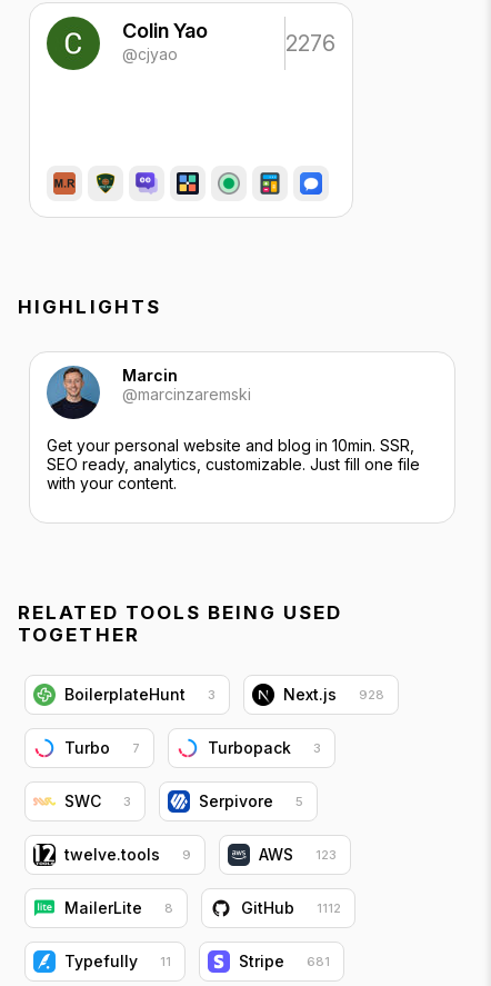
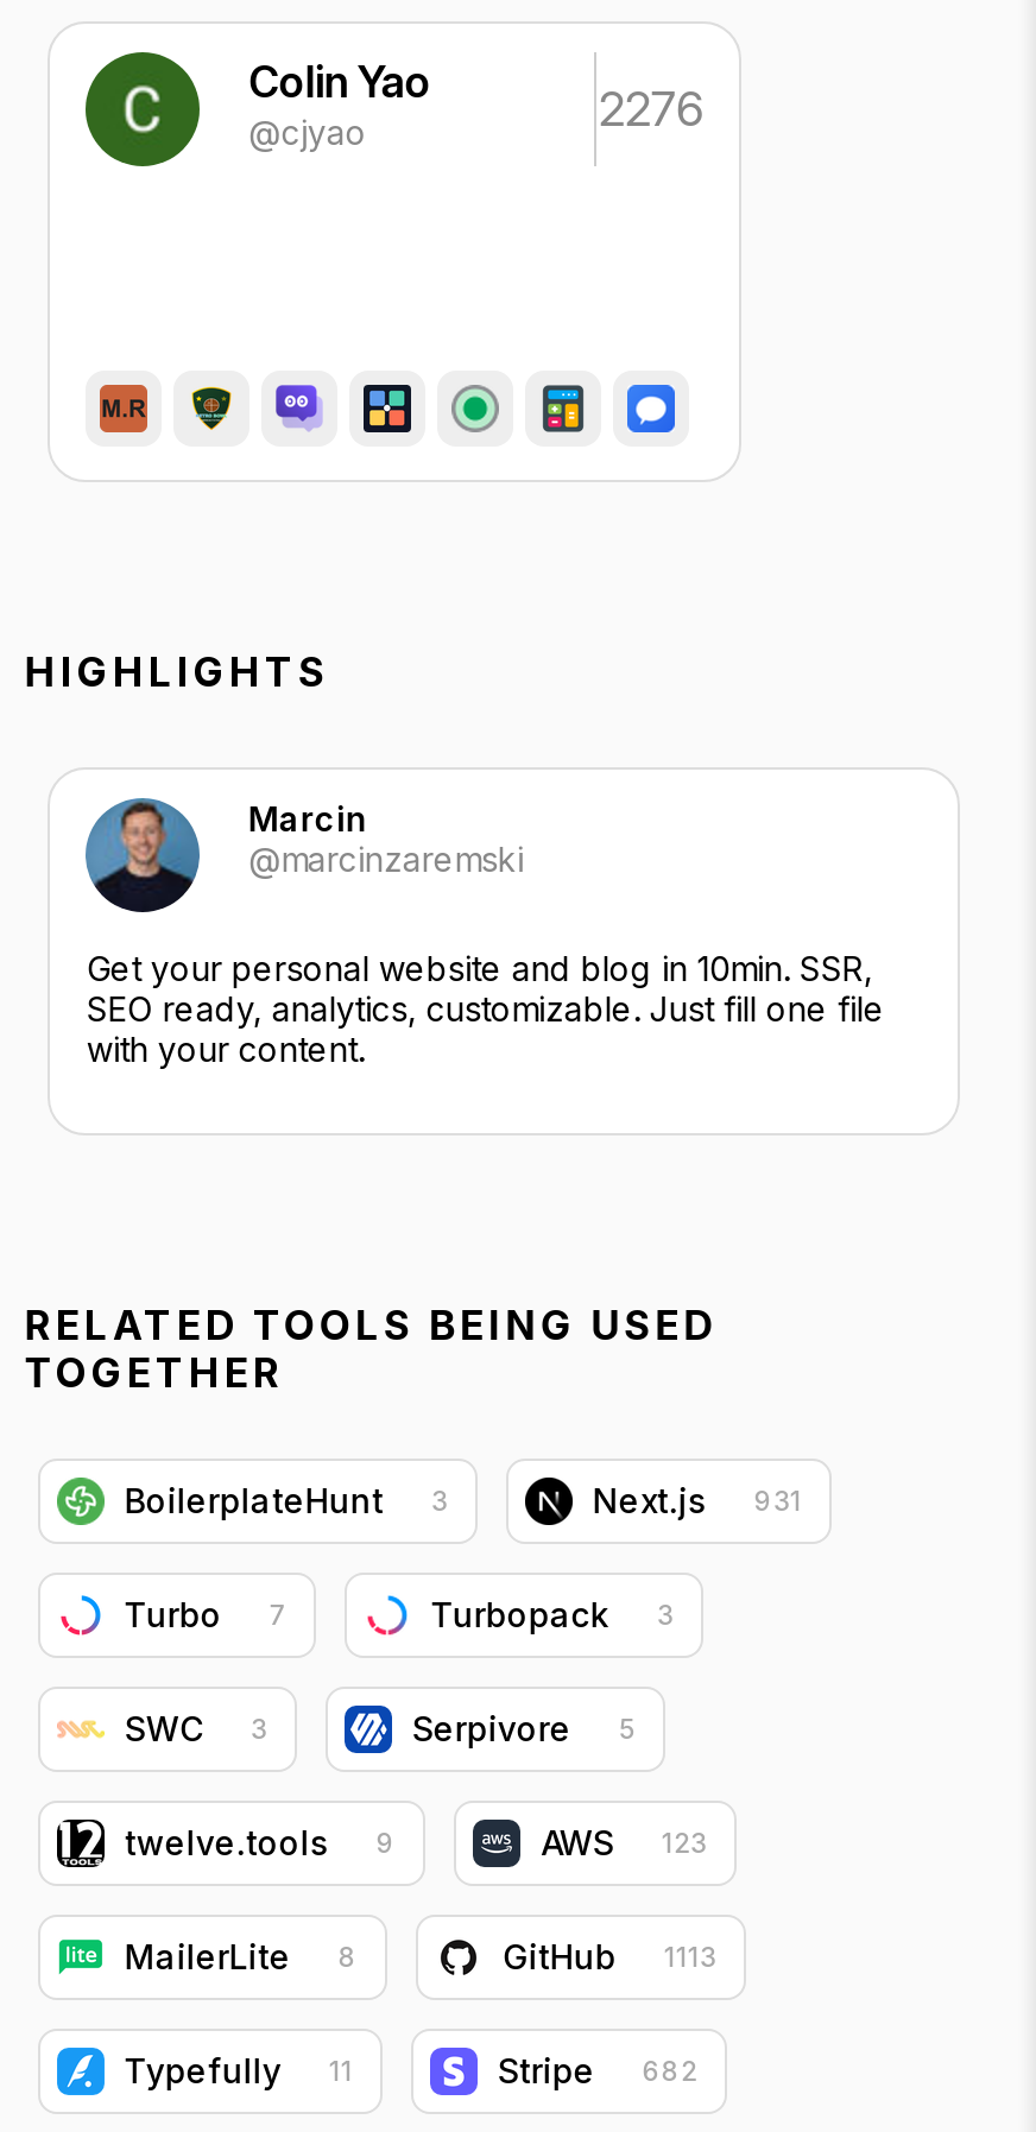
[284,685,385,704] Next.js 928 -> [593,1480,802,1520] Next.js 931
[242,898,341,917] GitHub 1112 -> [502,1936,716,1976] GitHub 1113
[239,952,330,970] Stripe 681 -> [498,2050,697,2090] Stripe 682

